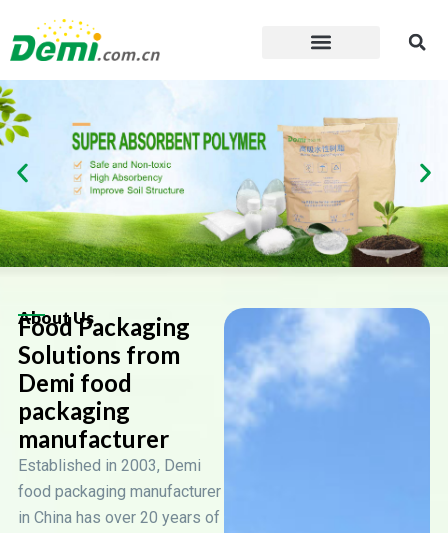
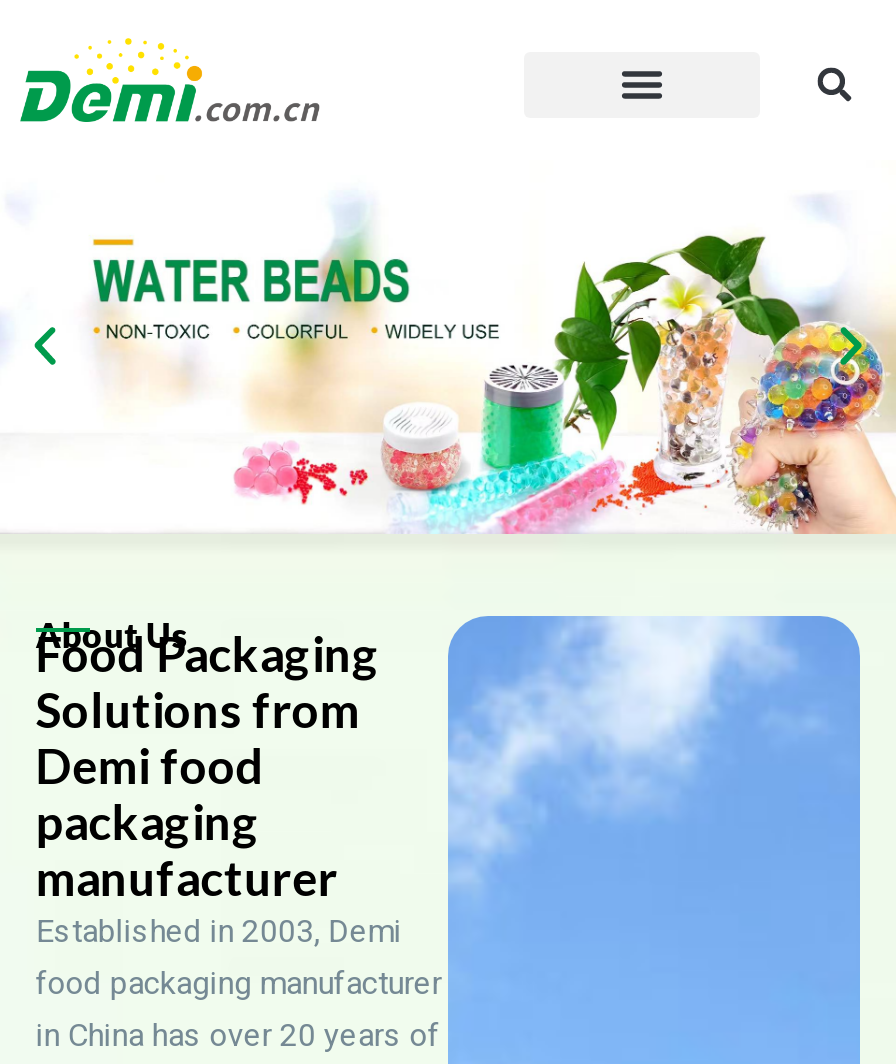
[3,80,445,268] [image] -> [6,162,890,534] [image]

